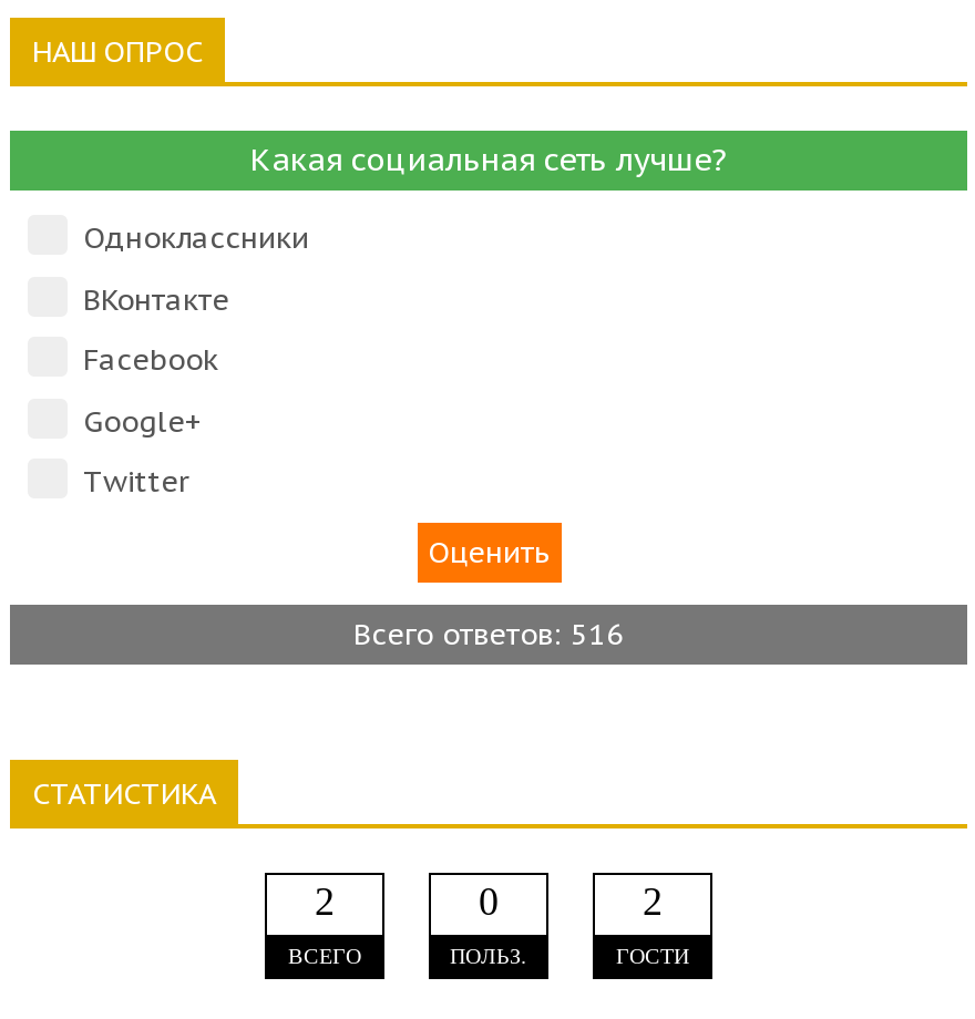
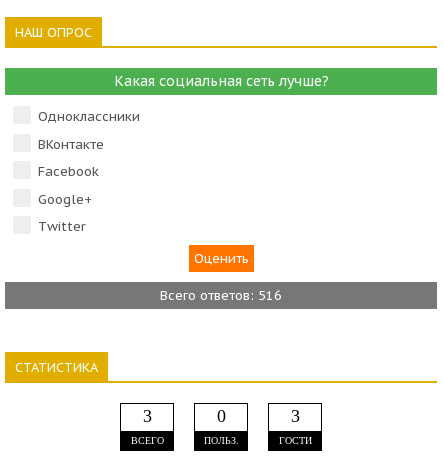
[315,880,335,925] 2 -> [142,406,151,426] 3
[643,880,663,925] 2 -> [290,406,299,426] 3

